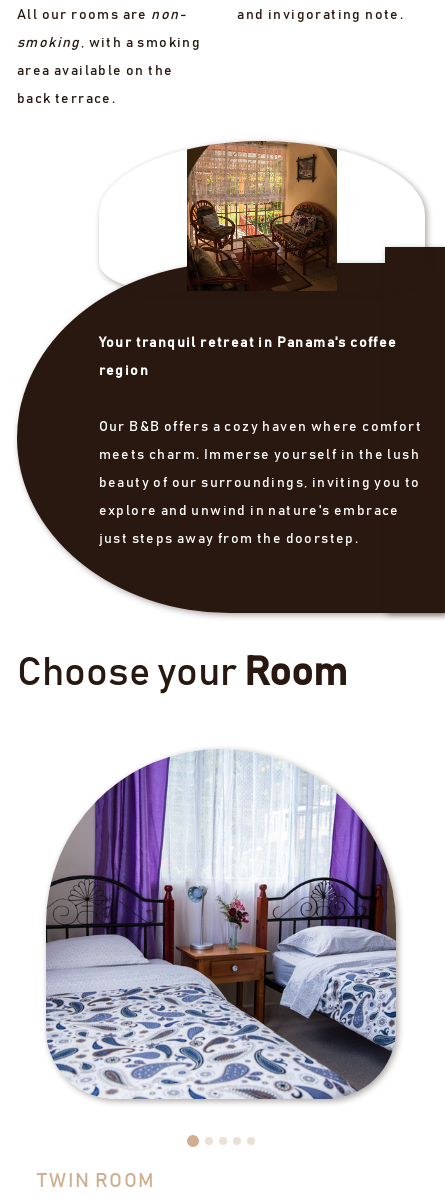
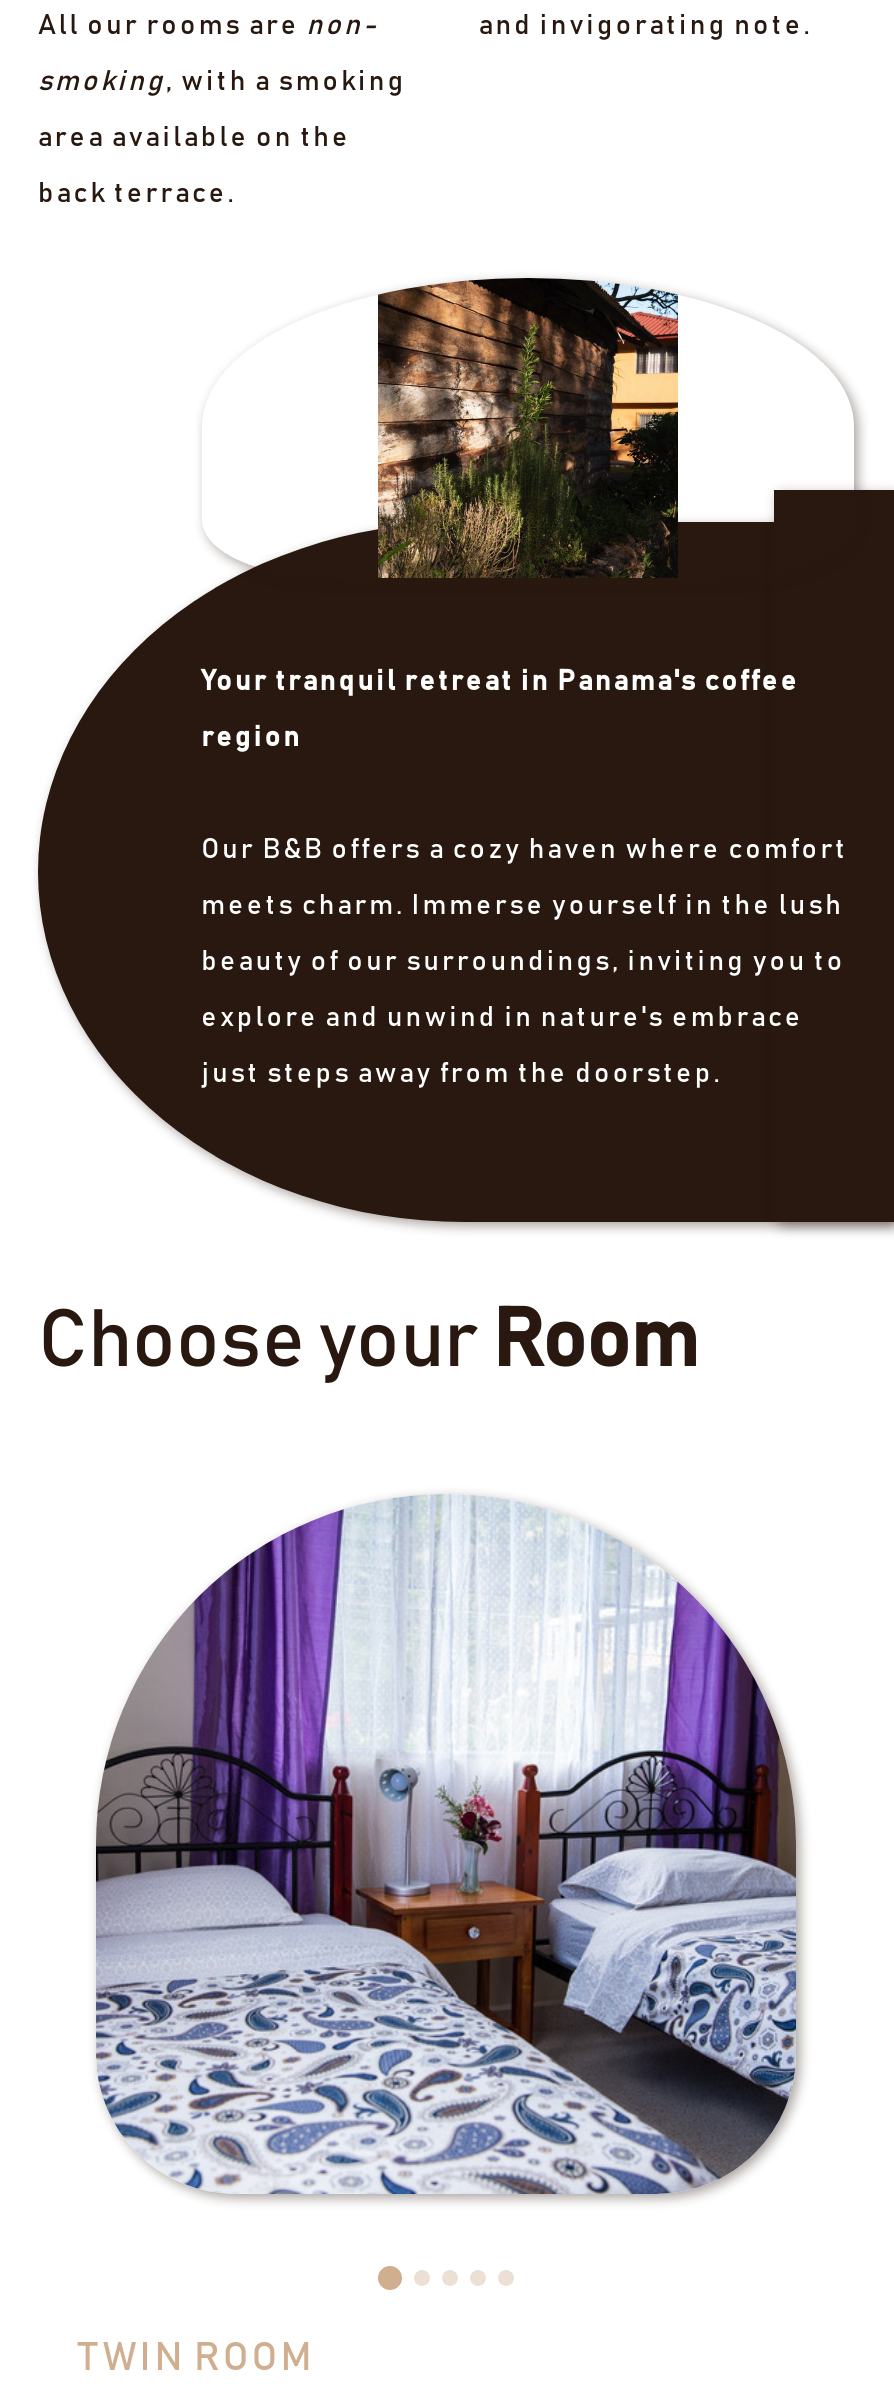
[186,140,338,291] [image] -> [376,276,680,580] [image]

